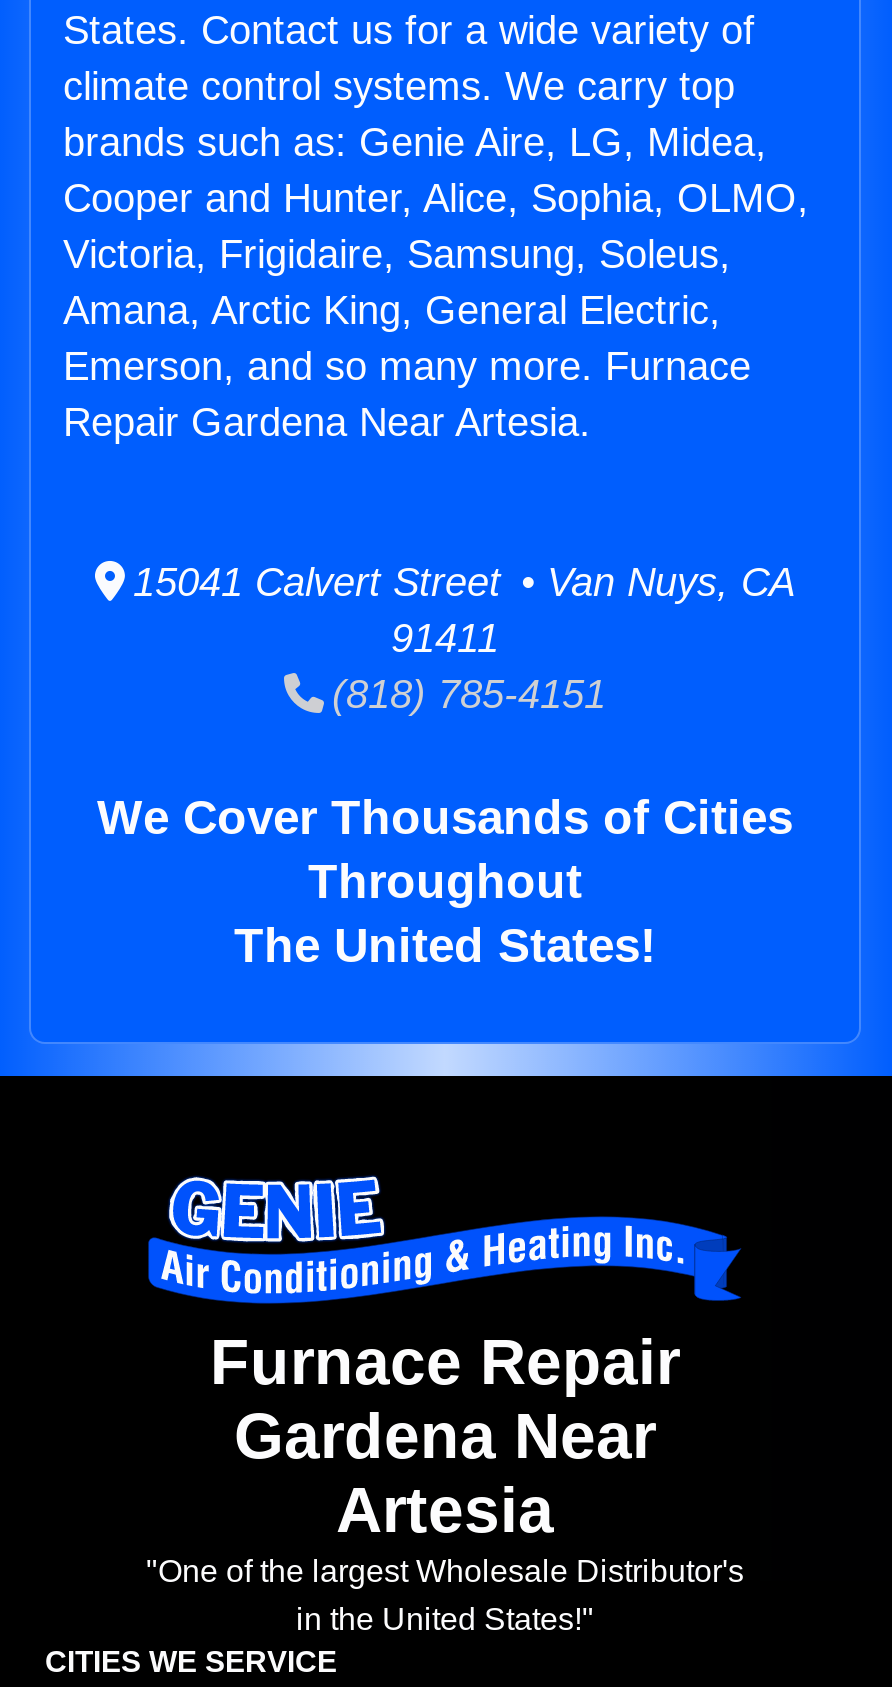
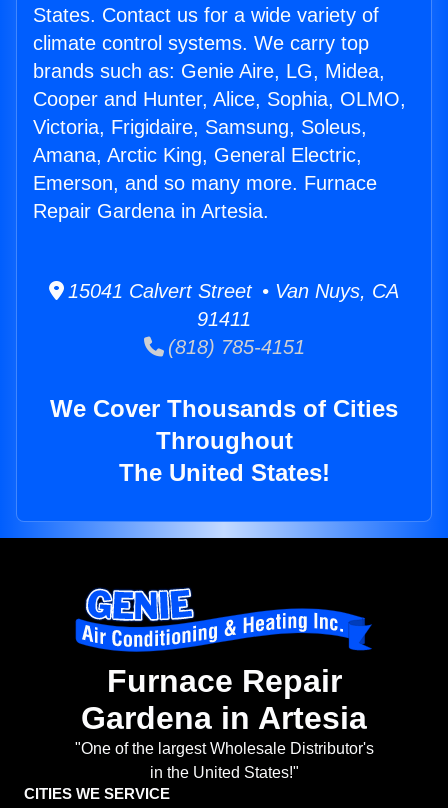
[63,400,591,444] Repair Gardena Near Artesia. -> [33,200,269,222] Repair Gardena in Artesia.
[234,1401,656,1547] Gardena Near | Artesia -> [81,700,367,736] Gardena in Artesia

